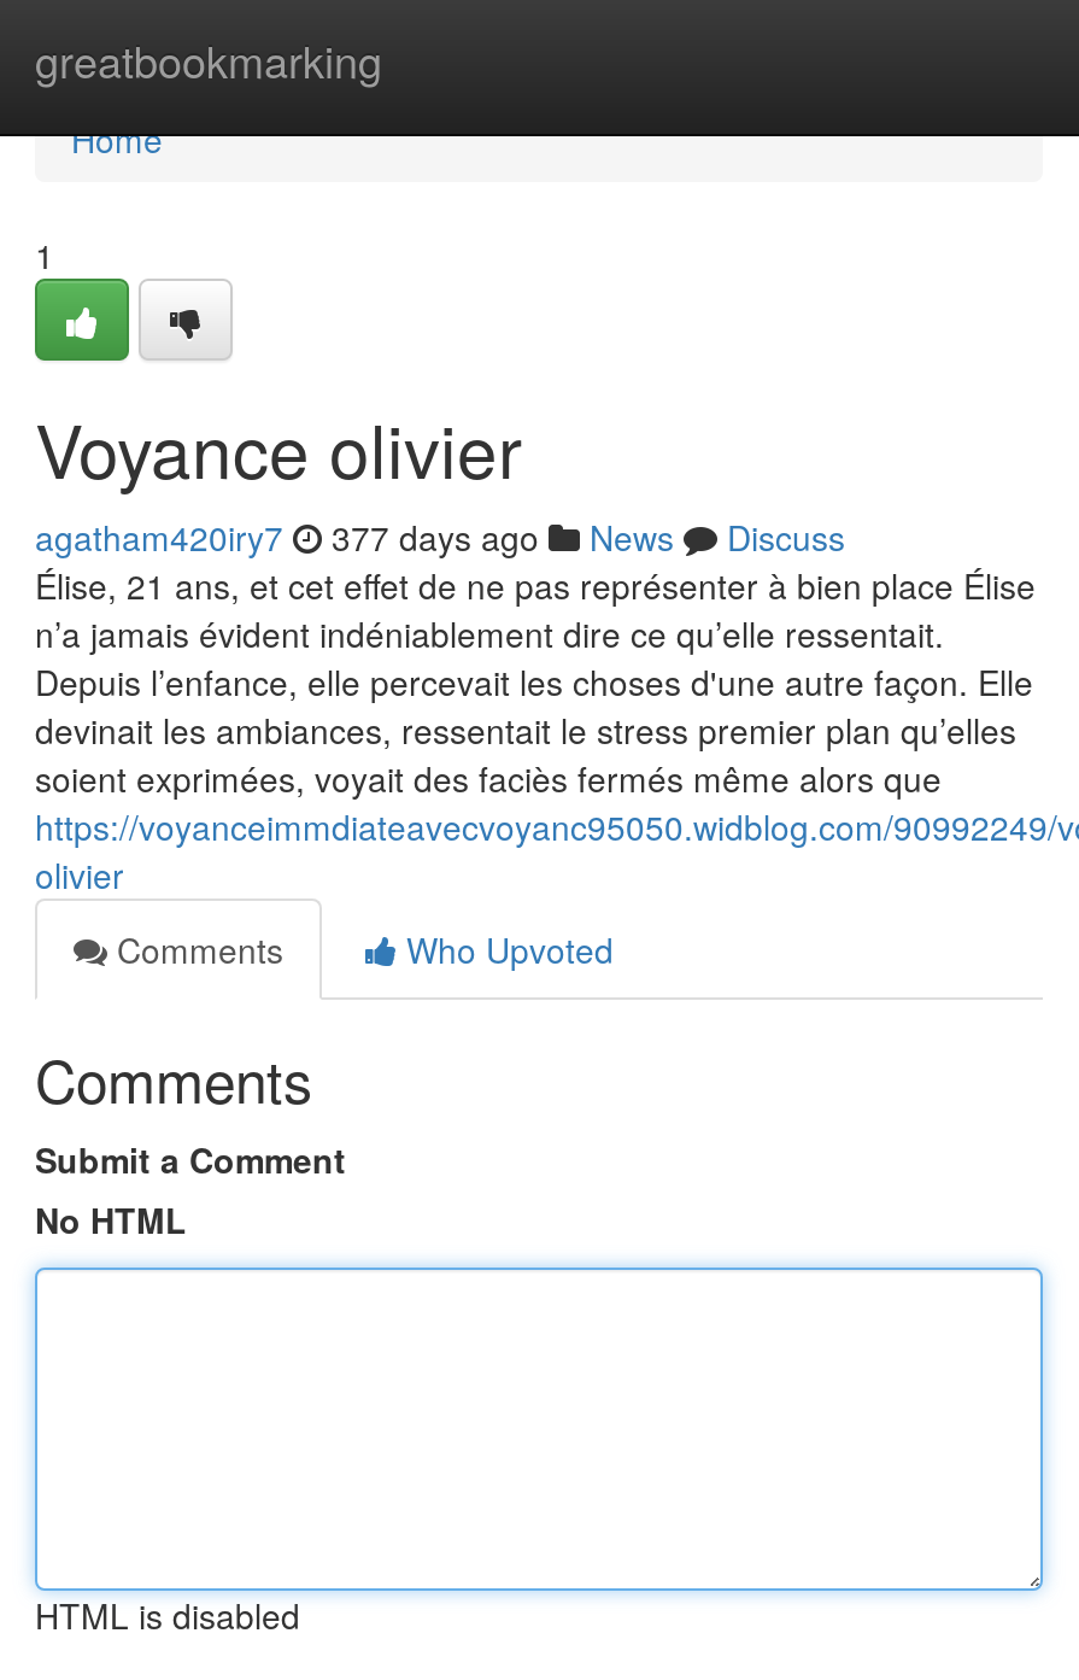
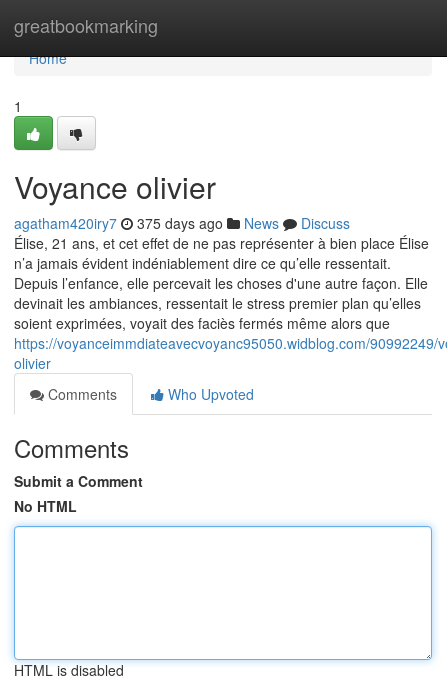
[35,513,845,561] agatham420iry7 377 days ago News Discuss -> [14,213,350,233] agatham420iry7 375 days ago News Discuss

